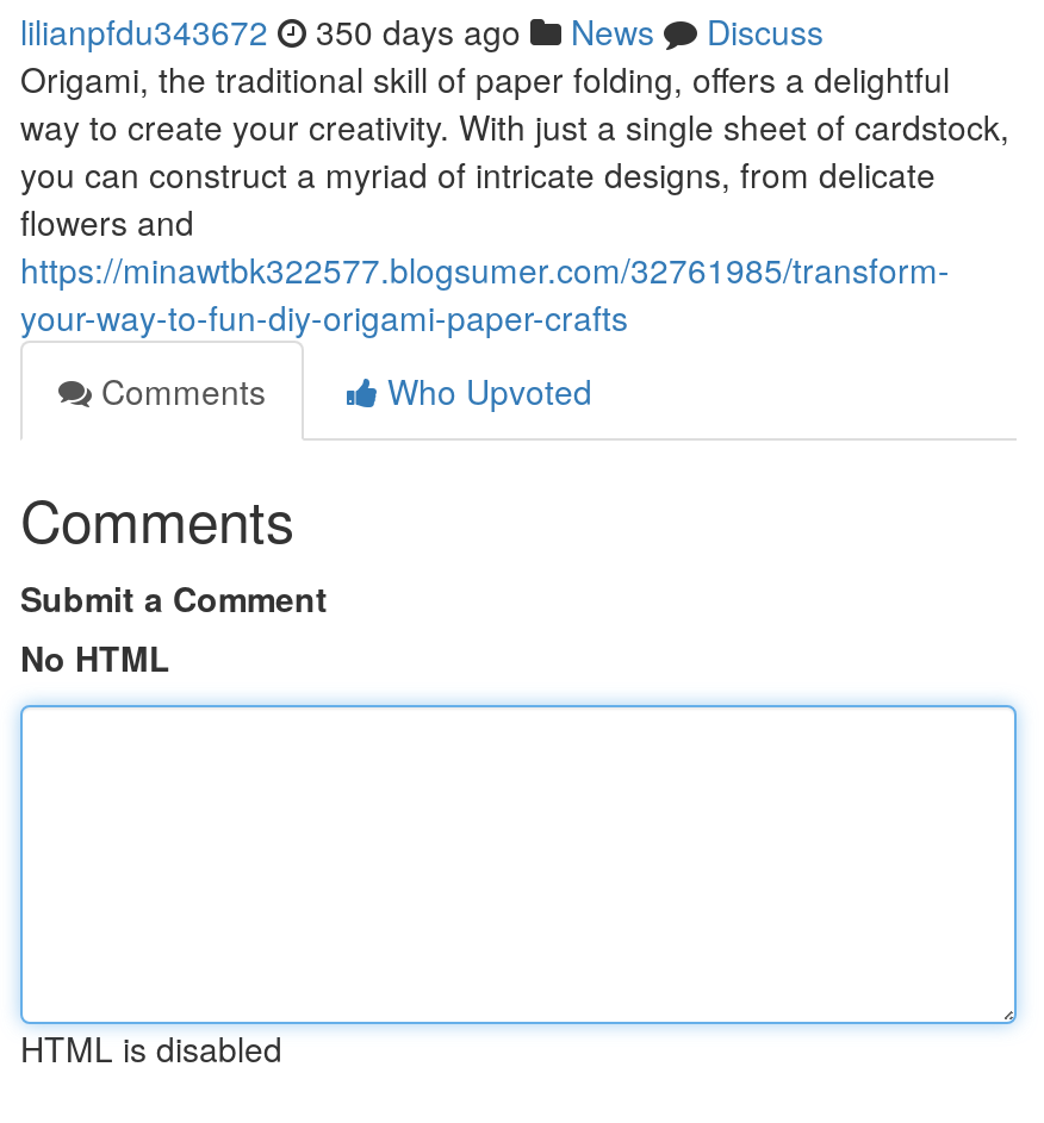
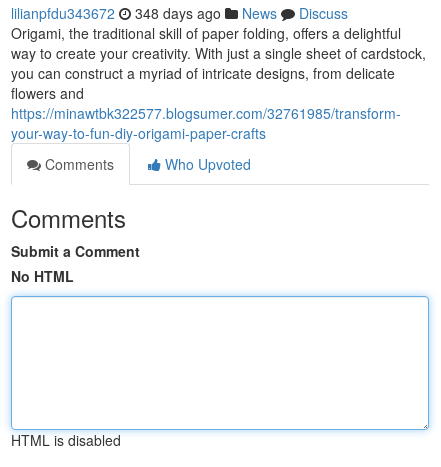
[20,7,824,55] lilianpfdu343672 350 days ago News Discuss -> [11,3,348,23] lilianpfdu343672 348 days ago News Discuss

